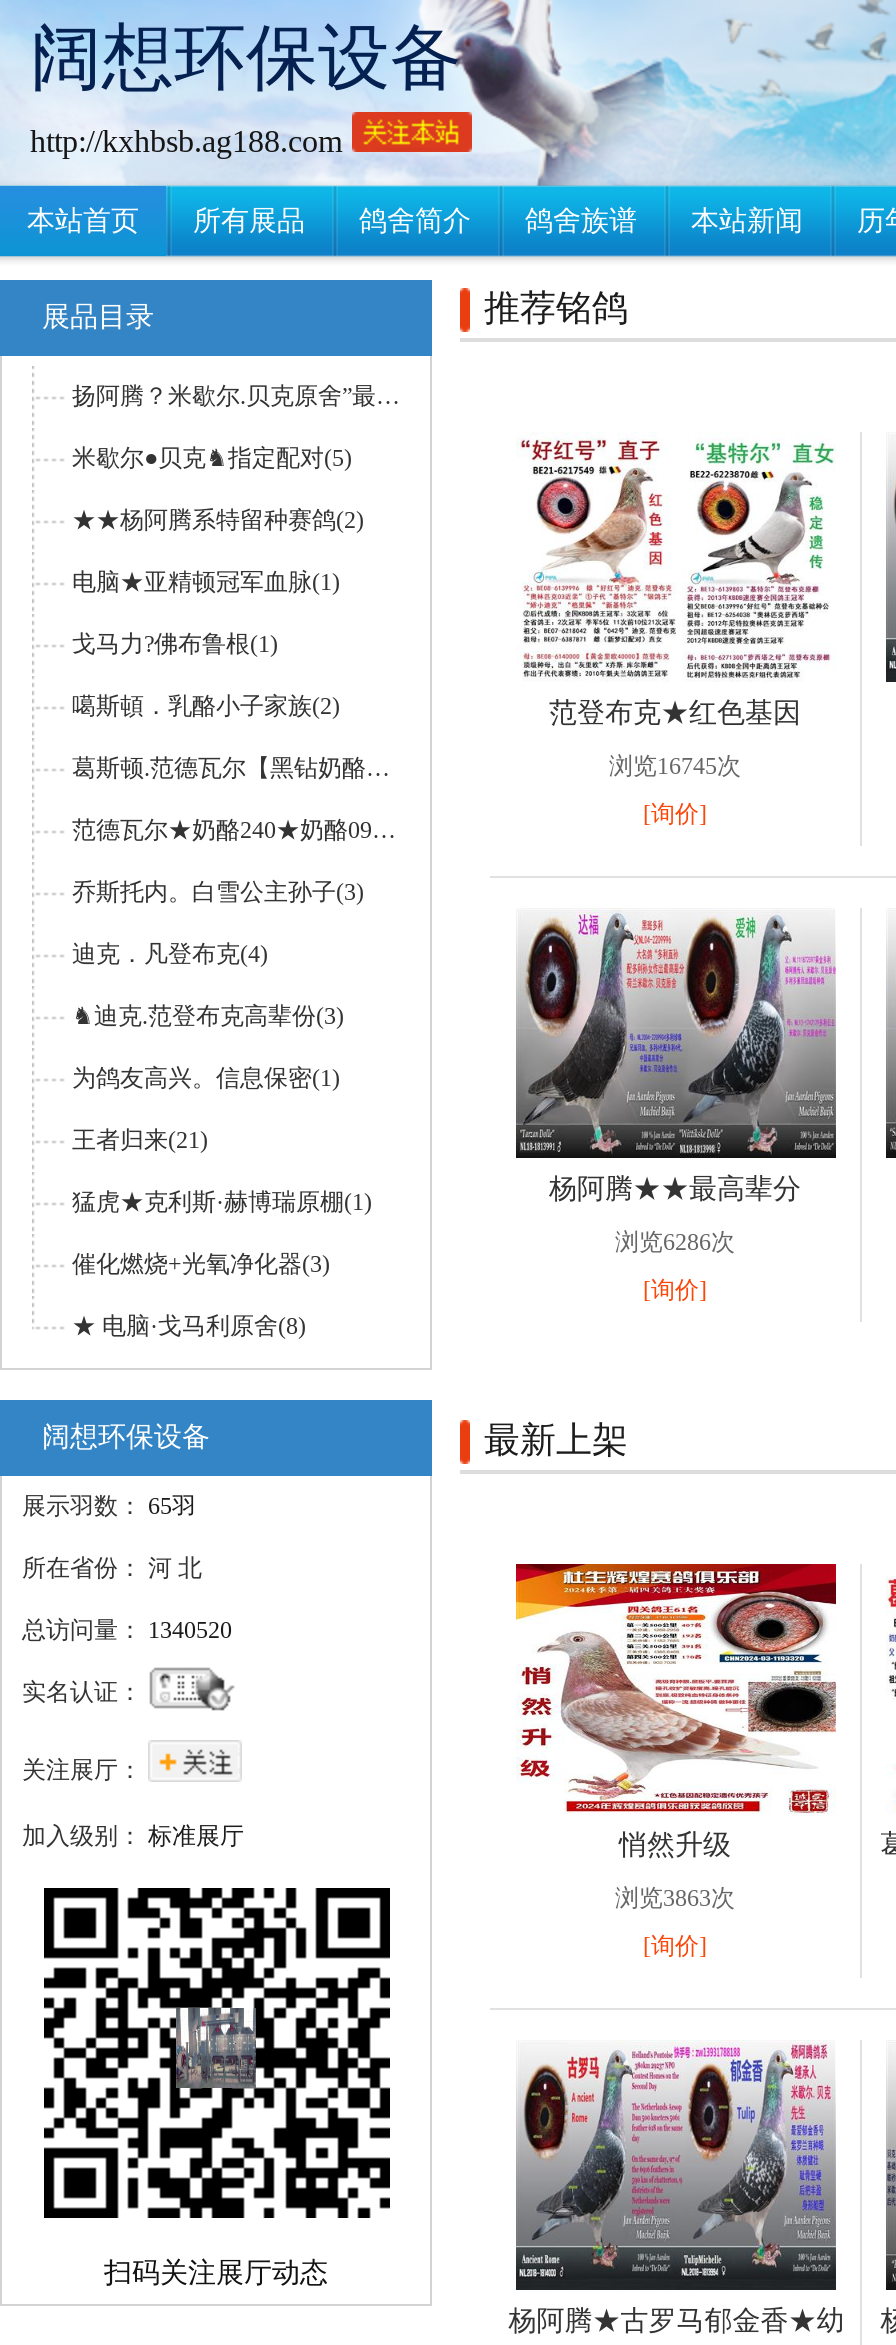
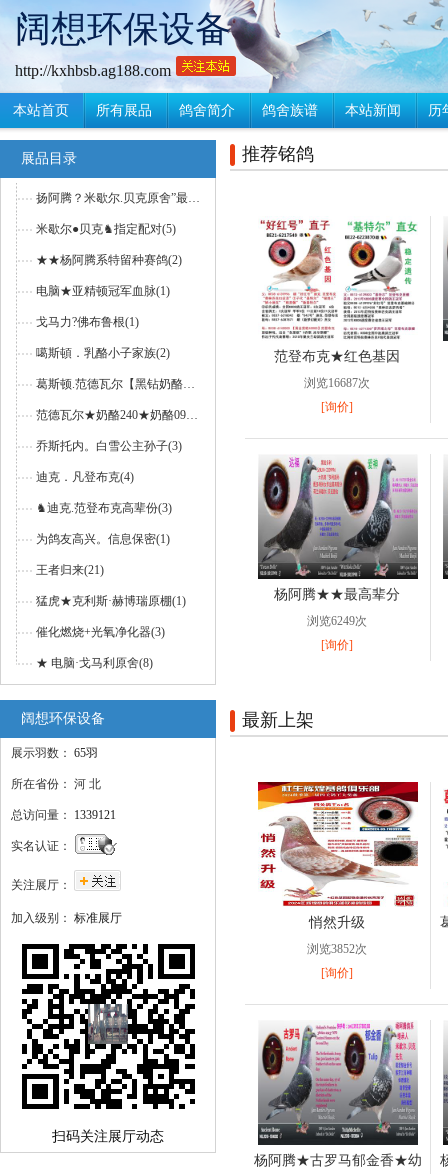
[609,752,741,780] 浏览16745次 -> [304,376,370,390] 浏览16687次
[615,1228,735,1256] 浏览6286次 -> [307,614,367,628] 浏览6249次
[22,1616,232,1644] 总访问量： 1340520 -> [11,808,116,822] 总访问量： 1339121
[615,1884,735,1912] 浏览3863次 -> [307,942,367,956] 浏览3852次

